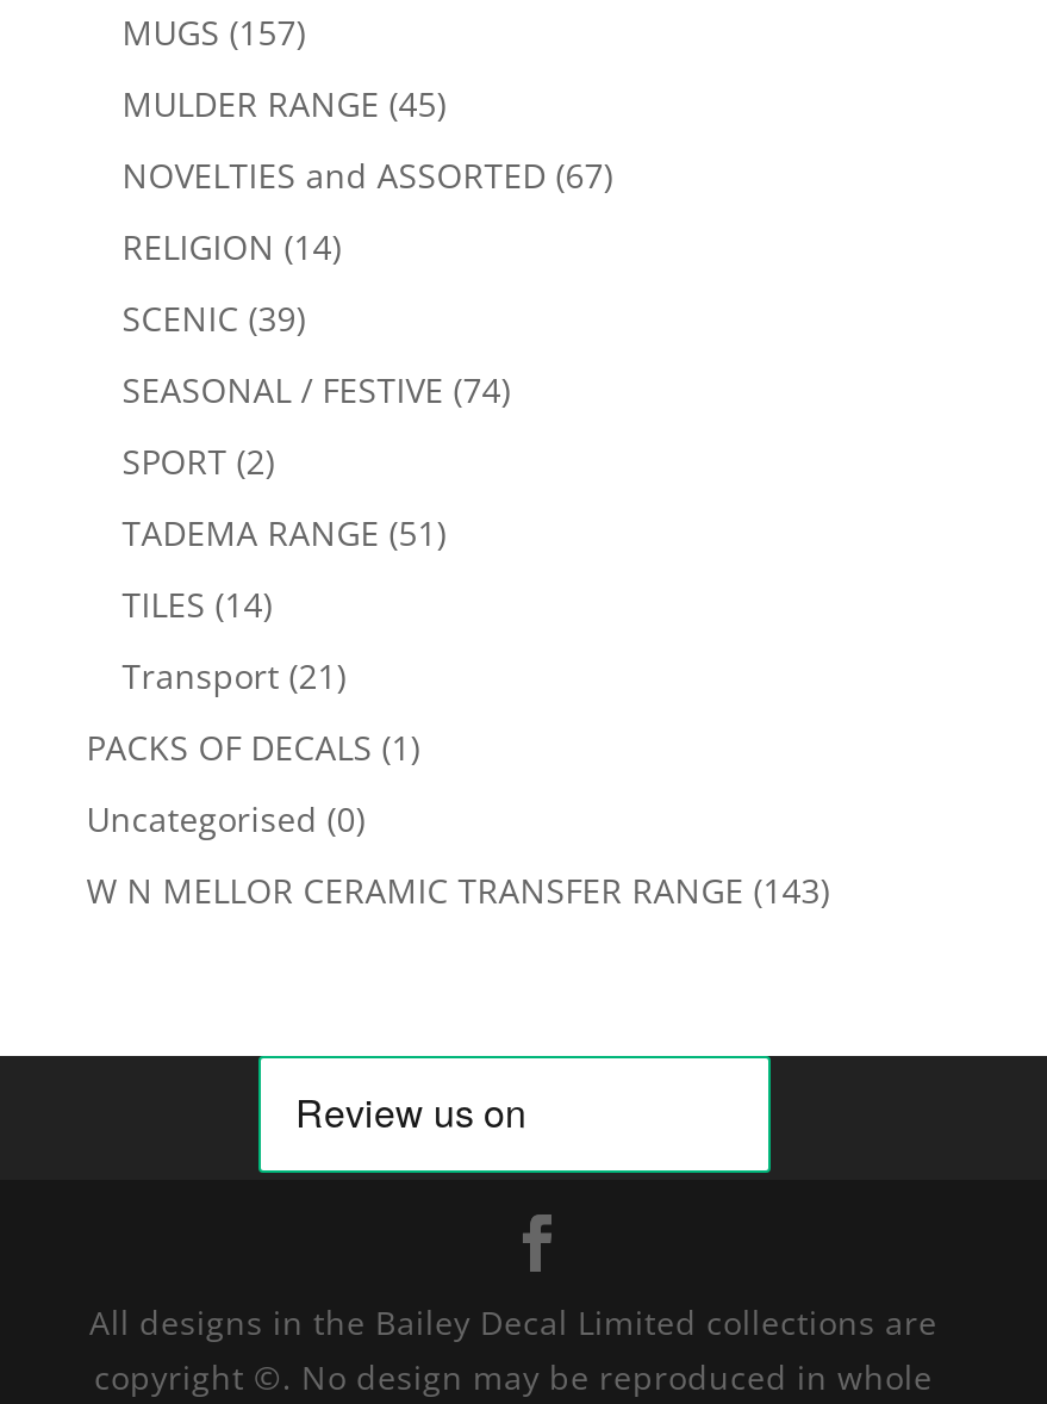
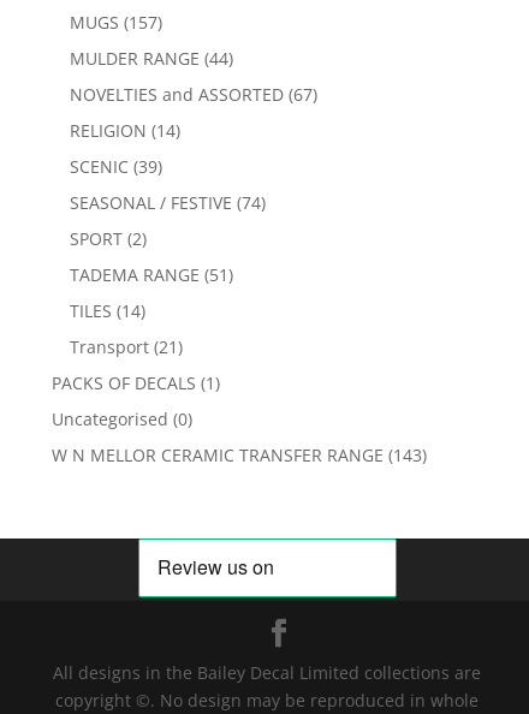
[122,82,446,127] MULDER RANGE (45) -> [69,47,233,70] MULDER RANGE (44)

